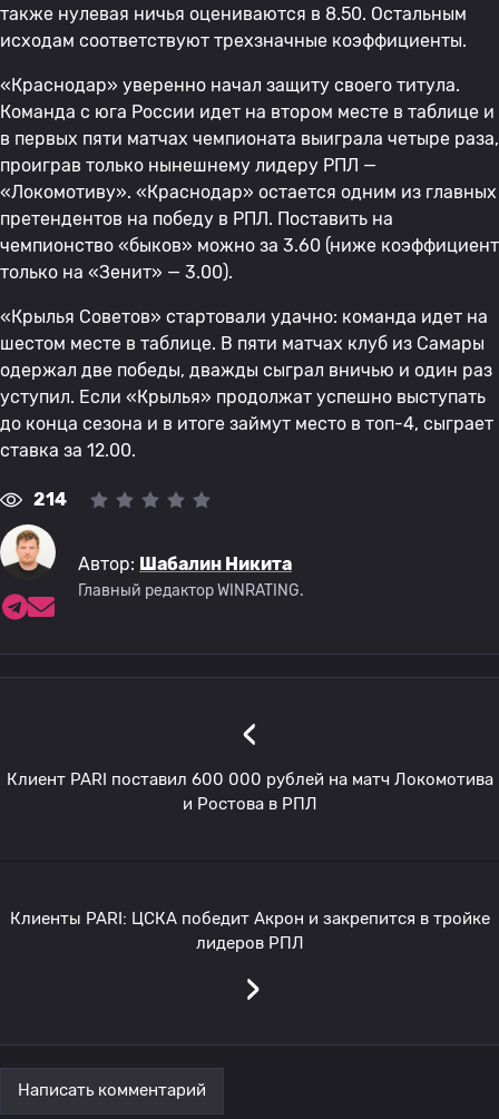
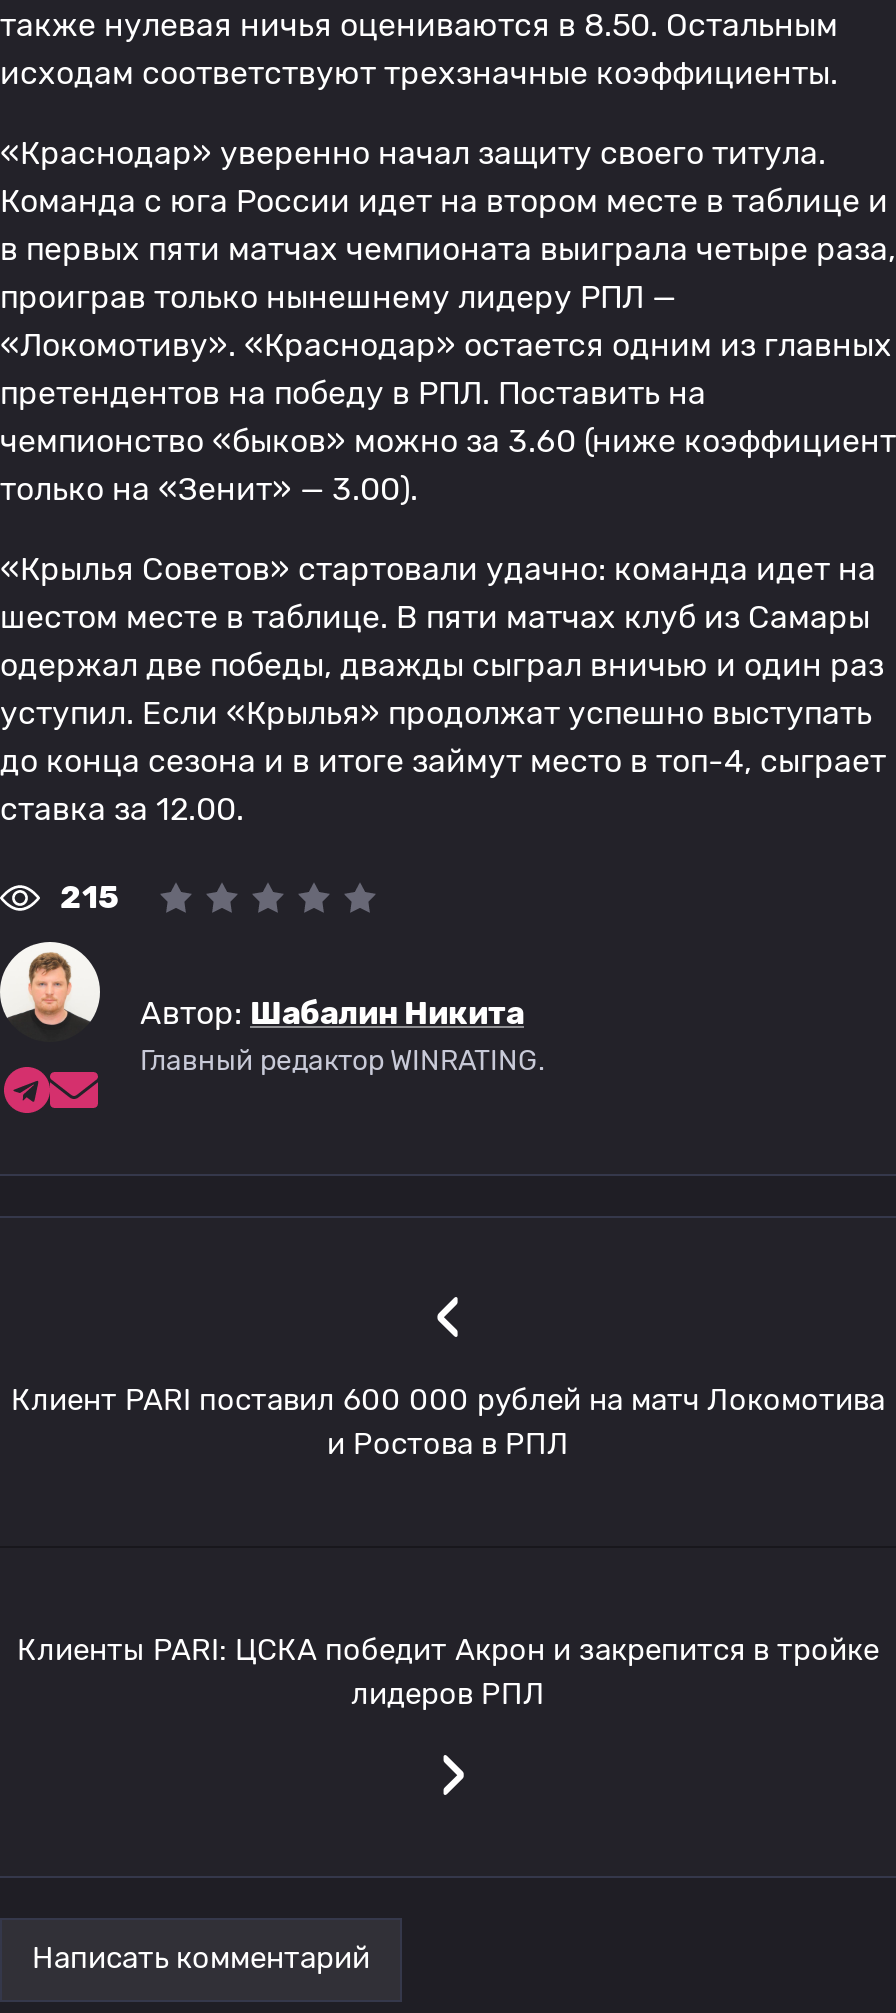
[33,489,67,510] 214 -> [60,878,118,916] 215

